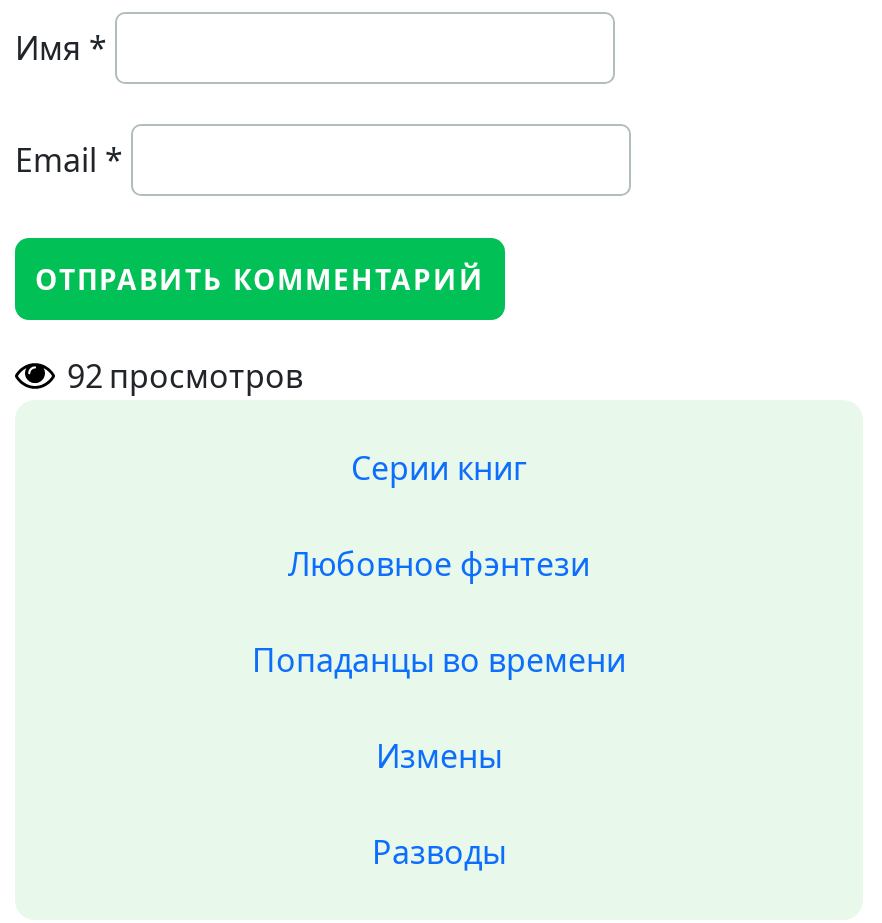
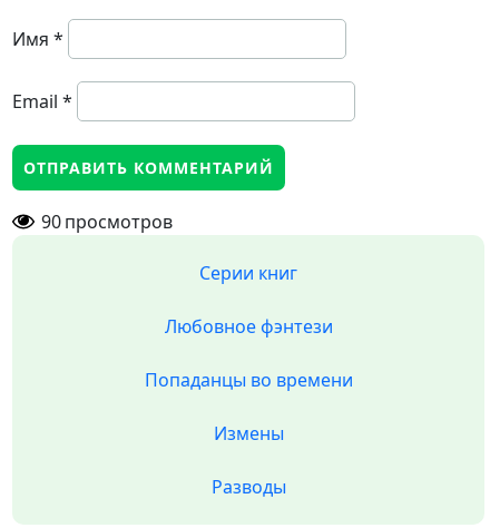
[67,354,303,398] 92 просмотров -> [41,209,173,234] 90 просмотров

